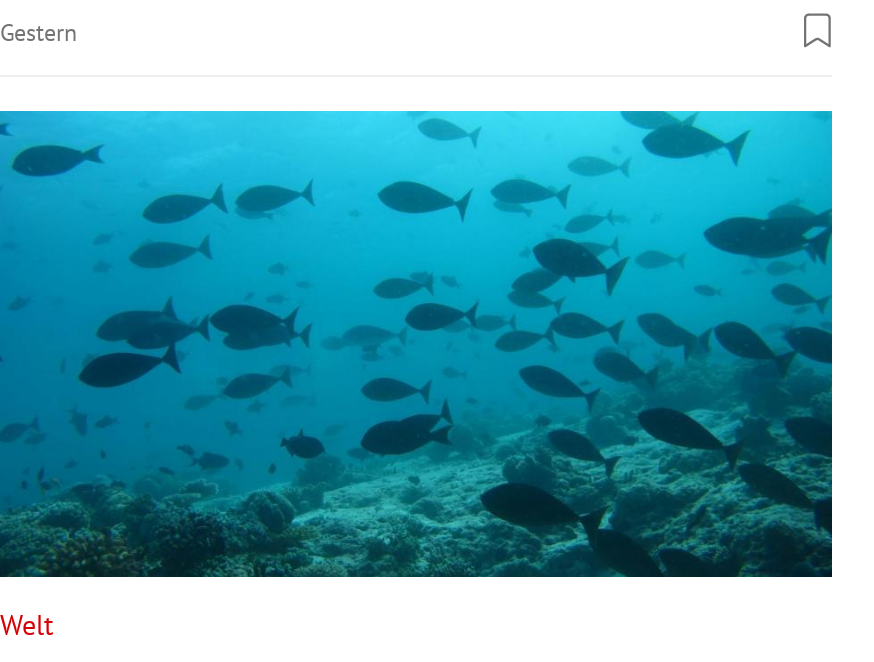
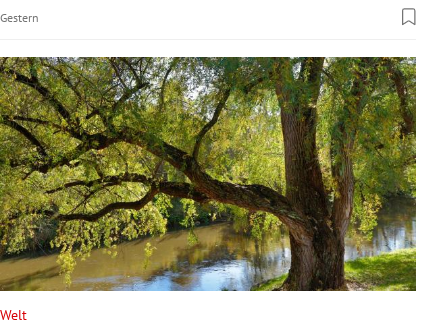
[6,109,834,581] [image] -> [3,56,417,292] [image]

